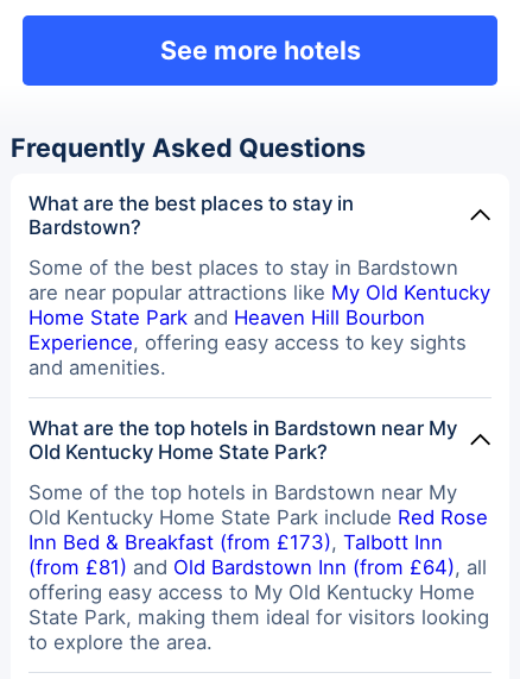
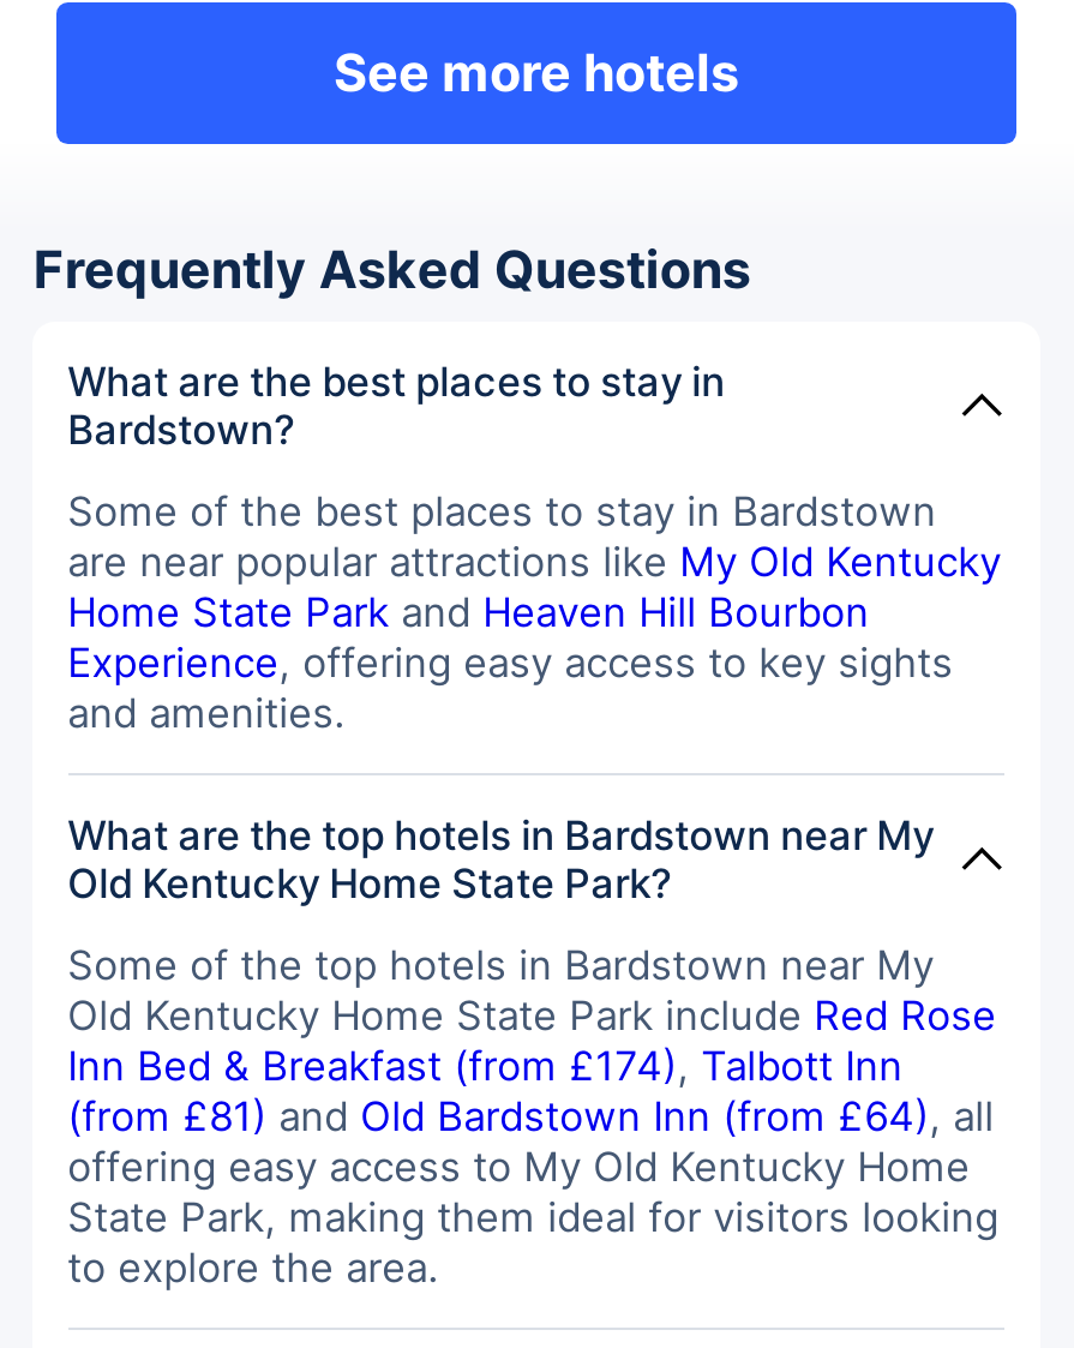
[28,530,442,554] Inn Bed & Breakfast (from £173), Talbott Inn -> [68,1042,903,1090] Inn Bed & Breakfast (from £174), Talbott Inn

